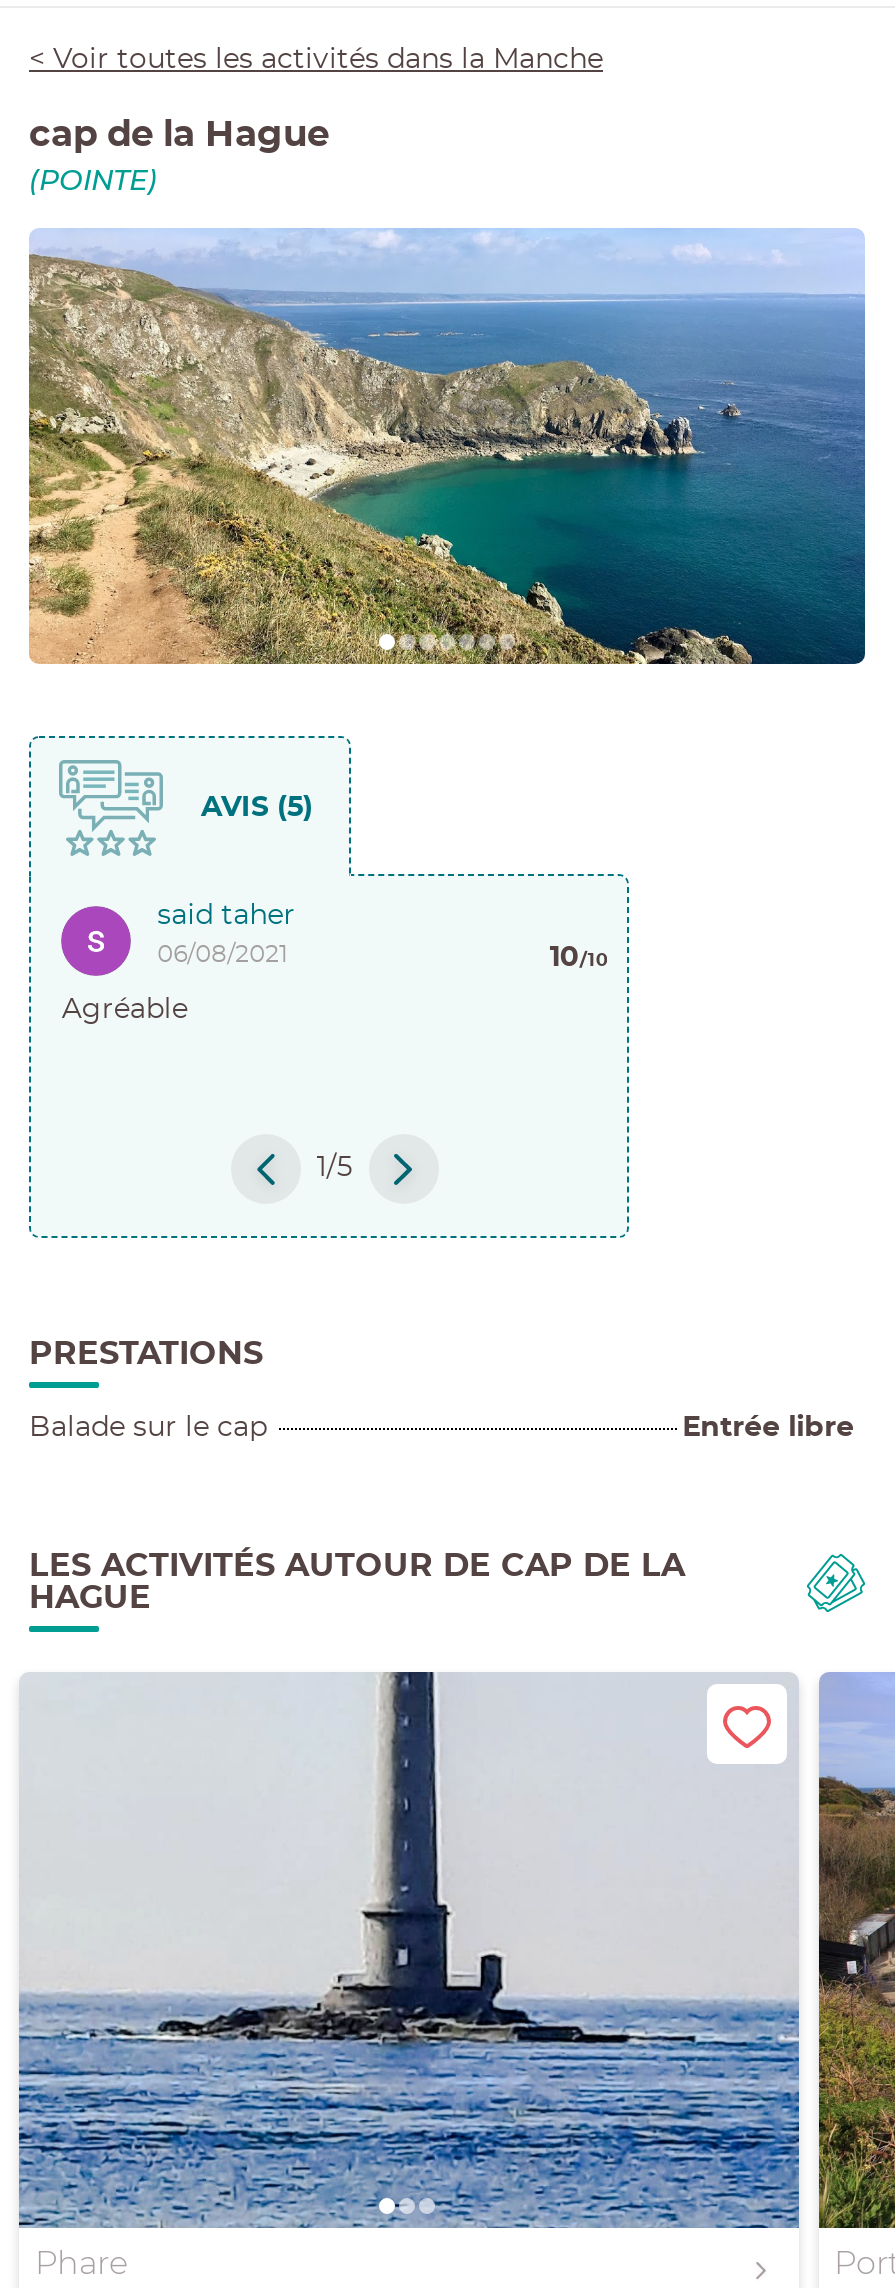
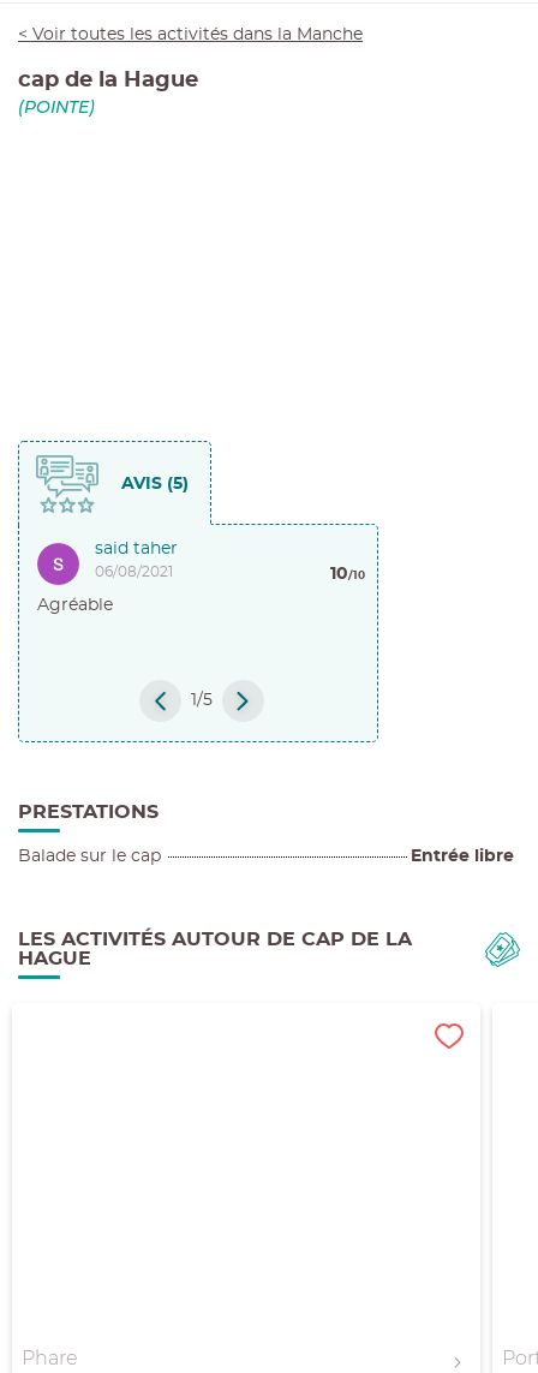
[27,228,867,666] [image] -> none
[17,1670,801,2230] [image] -> none
[817,1670,889,2230] [image] -> none

